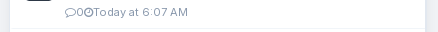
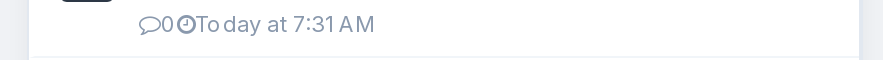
[76,5,188,19] 0 Today at 6:07 AM -> [161,10,375,38] 0 Today at 7:31 AM

